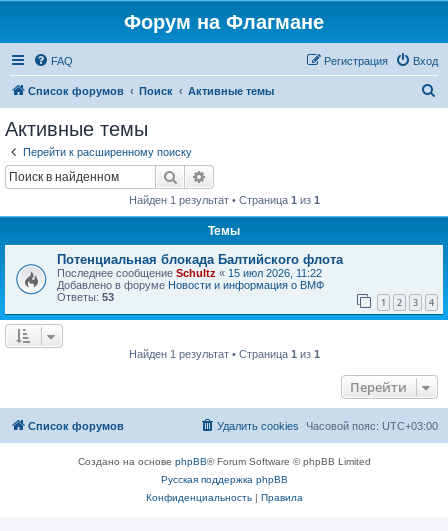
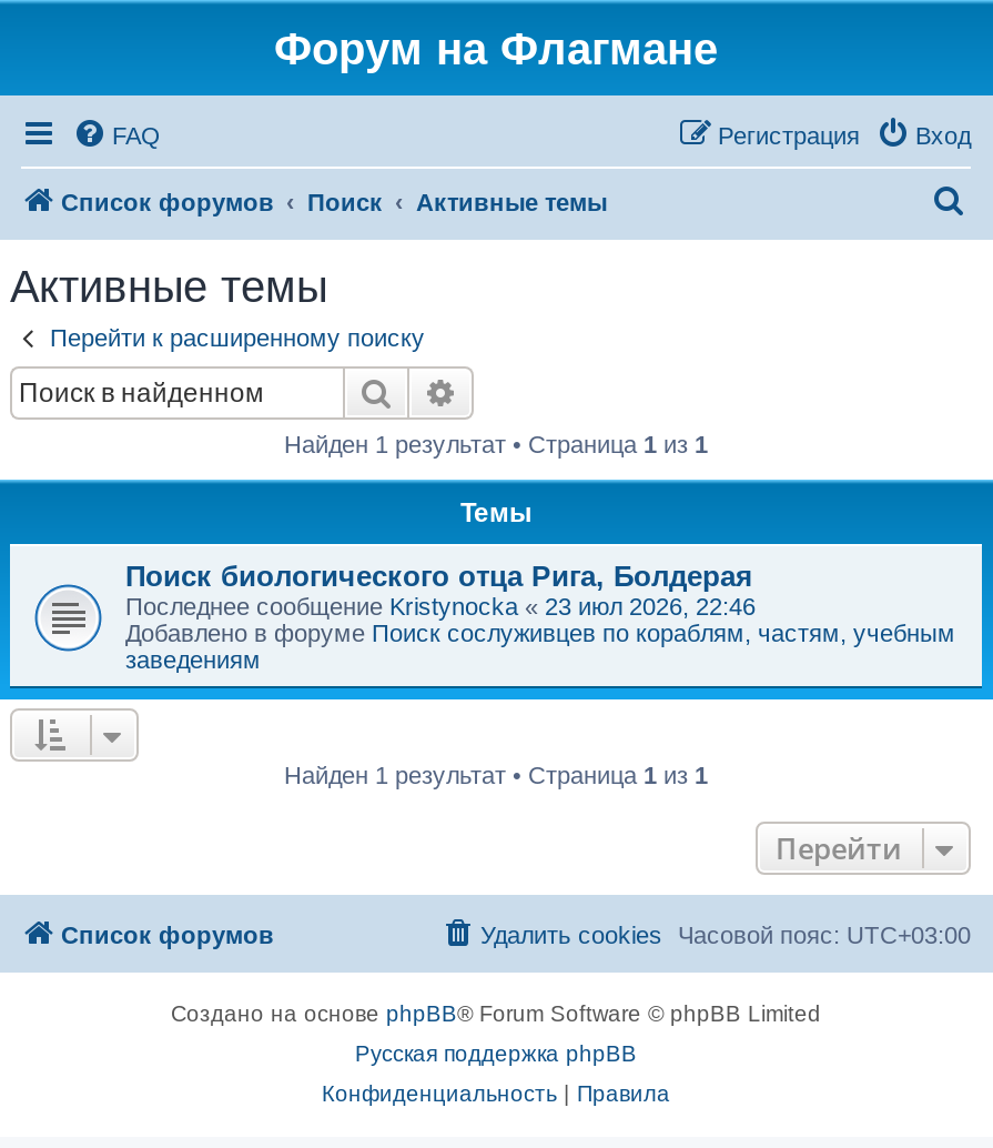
[57,251,434,309] Потенциальная блокада Балтийского флота | Последнее сообщение Schultz «15 июл 2026, 11:22 | Добавлено в форуме Новости и информация о ВМФ | Ответы: 53 | 1 | 2 | 3 | 4 -> [125,558,955,672] Поиск биологического отца Рига, Болдерая | Последнее сообщение Kristynocka «23 июл 2026, 22:46 | Добавлено в форуме Поиск сослуживцев по кораблям, частям, учебным | заведениям

